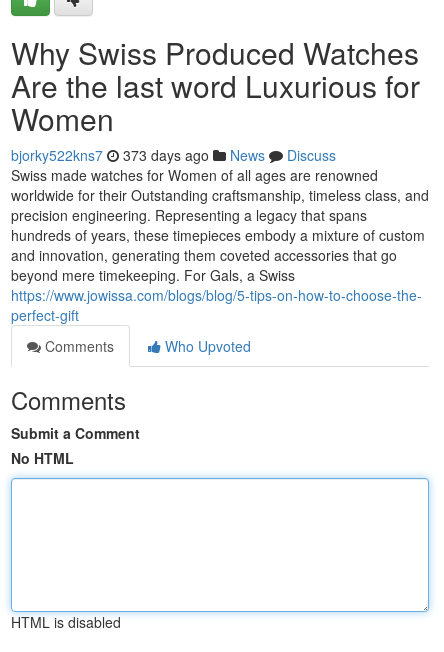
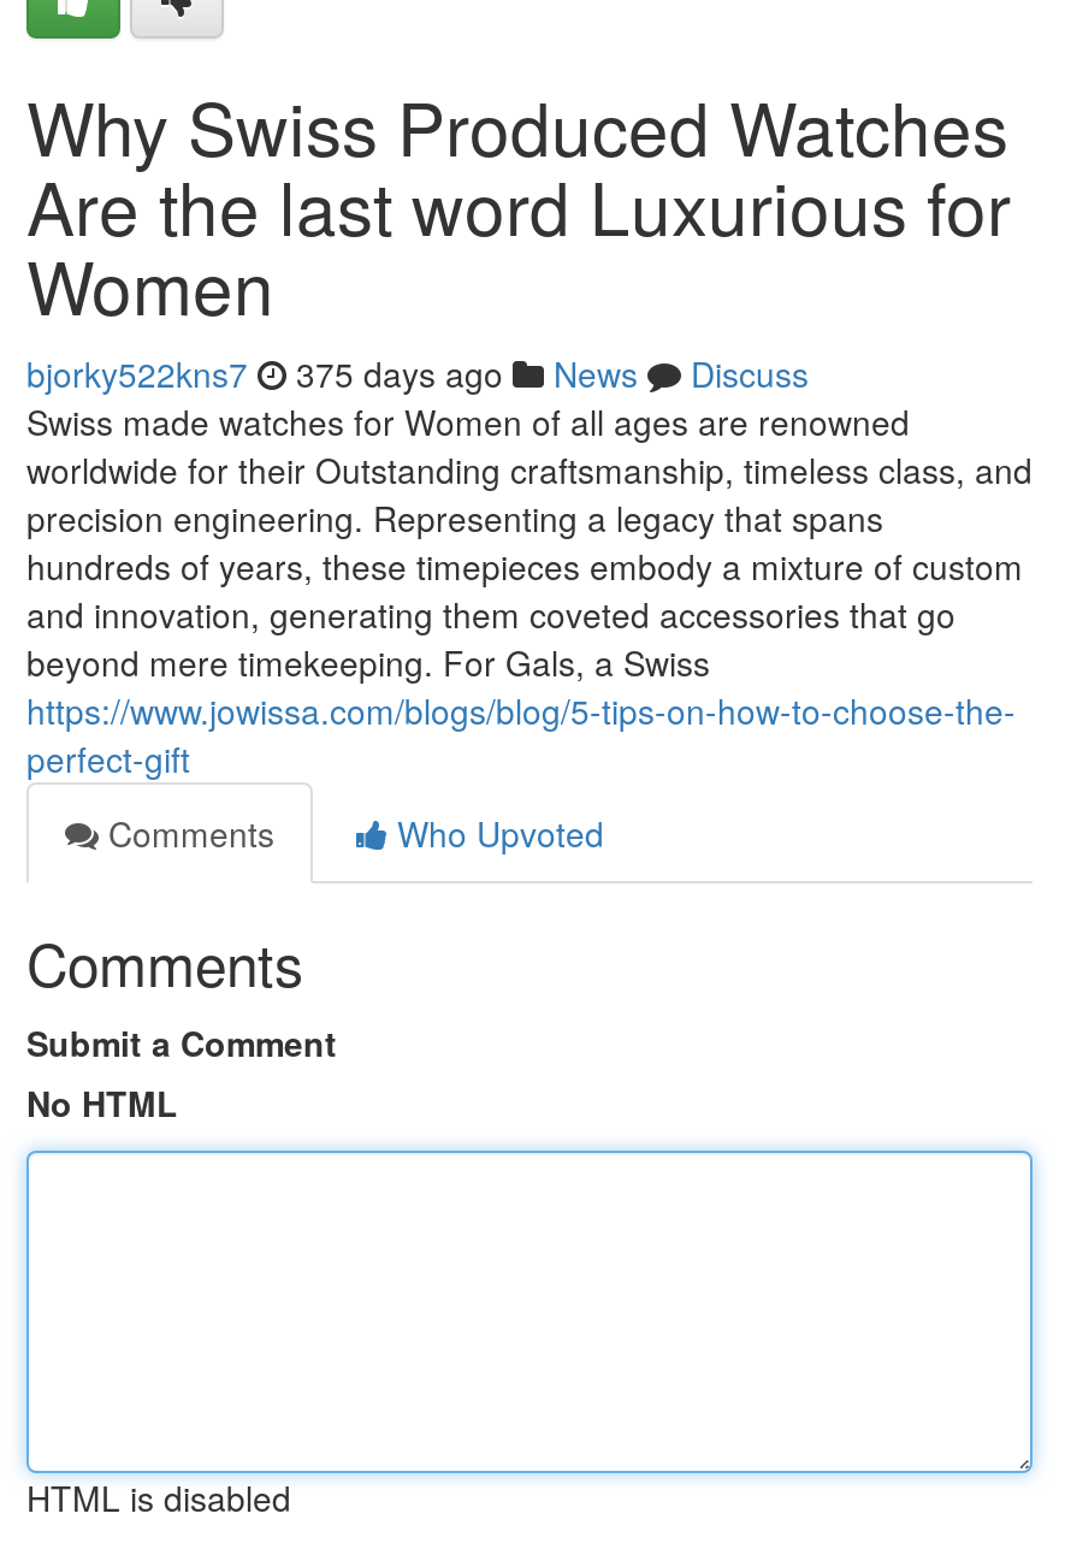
[11,145,336,165] bjorky522kns7 373 days ago News Discuss -> [26,349,809,397] bjorky522kns7 375 days ago News Discuss

